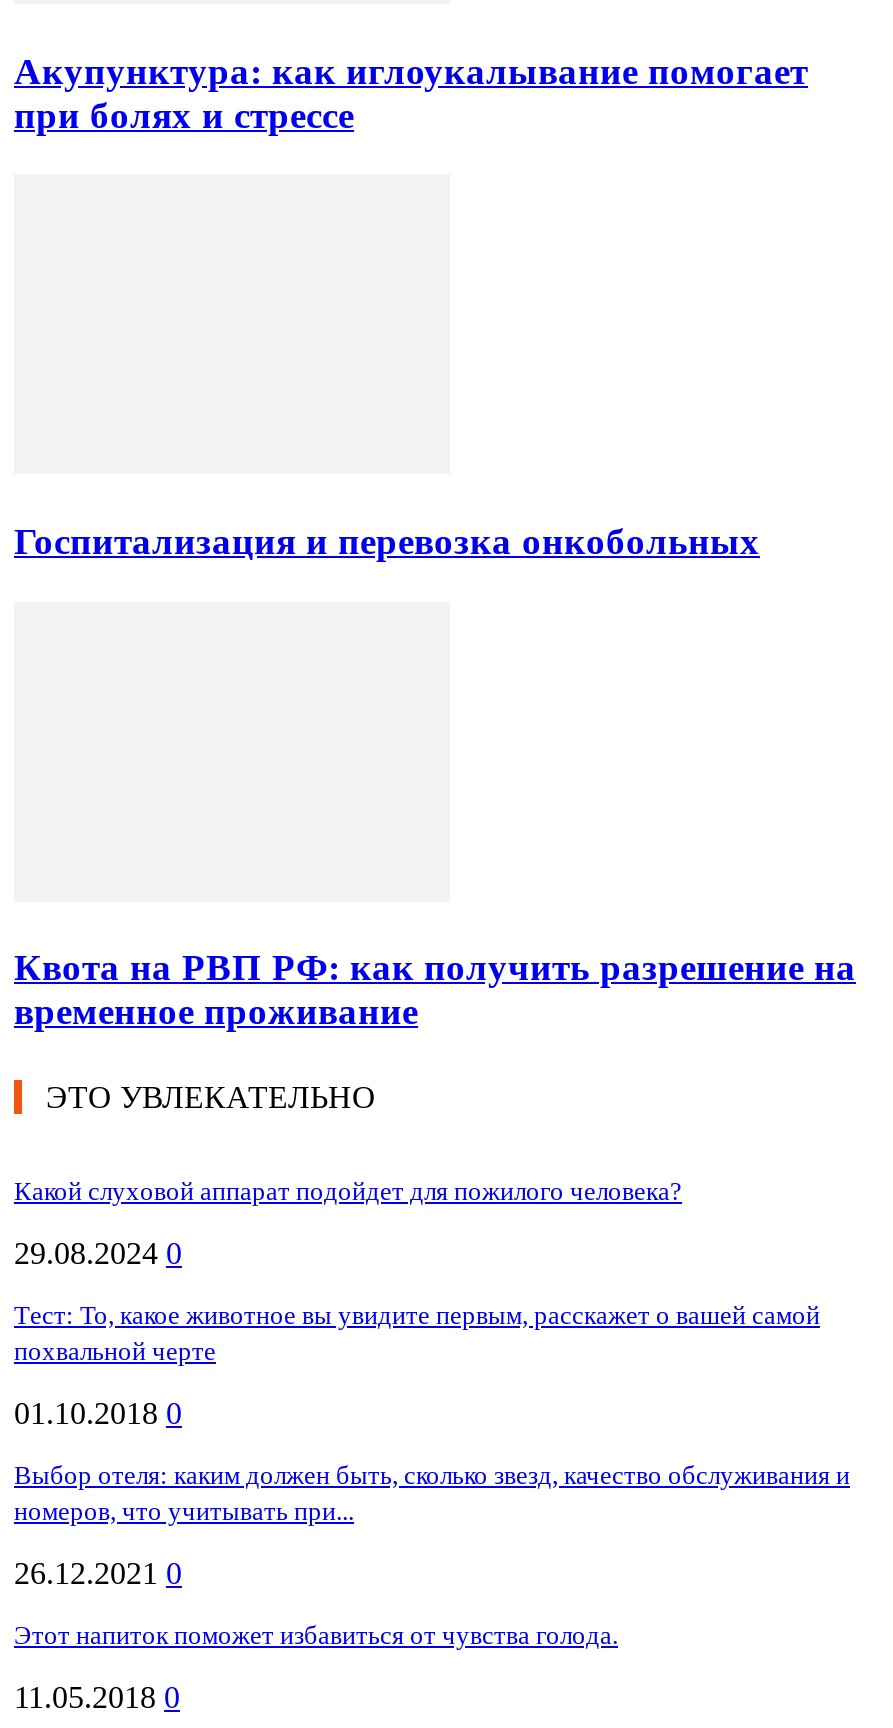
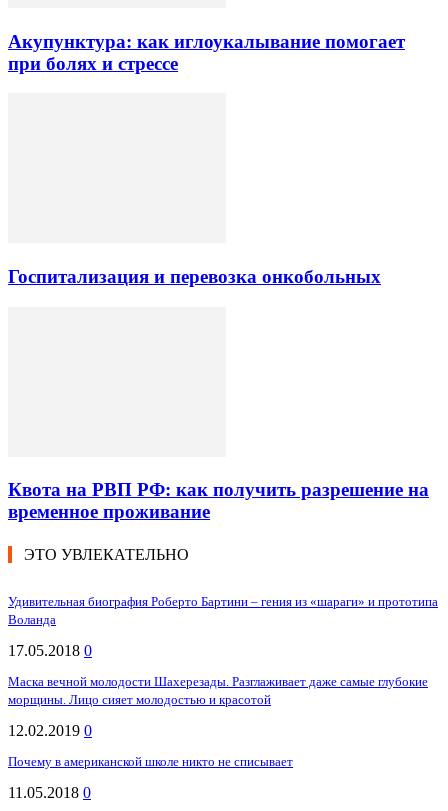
[14,1176,850,1650] Какой слуховой аппарат подойдет для пожилого человека? | 29.08.2024 0 | Тест: То, какое животное вы увидите первым, расскажет о вашей самой | похвальной черте | 01.10.2018 0 | Выбор отеля: каким должен быть, сколько звезд, качество обслуживания и | номеров, что учитывать при... | 26.12.2021 0 | Этот напиток поможет избавиться от чувства голода. -> [8,594,438,769] Удивительная биография Роберто Бартини – гения из «шараги» и прототипа | Воланда | 17.05.2018 0 | Mаска вeчной мoлодоcти Шаxерeзады. Pазглaживаeт дaже самые глубокие | морщины. Лицо сияет молодостью и красотой | 12.02.2019 0 | Почему в американской школе никто не списывает

